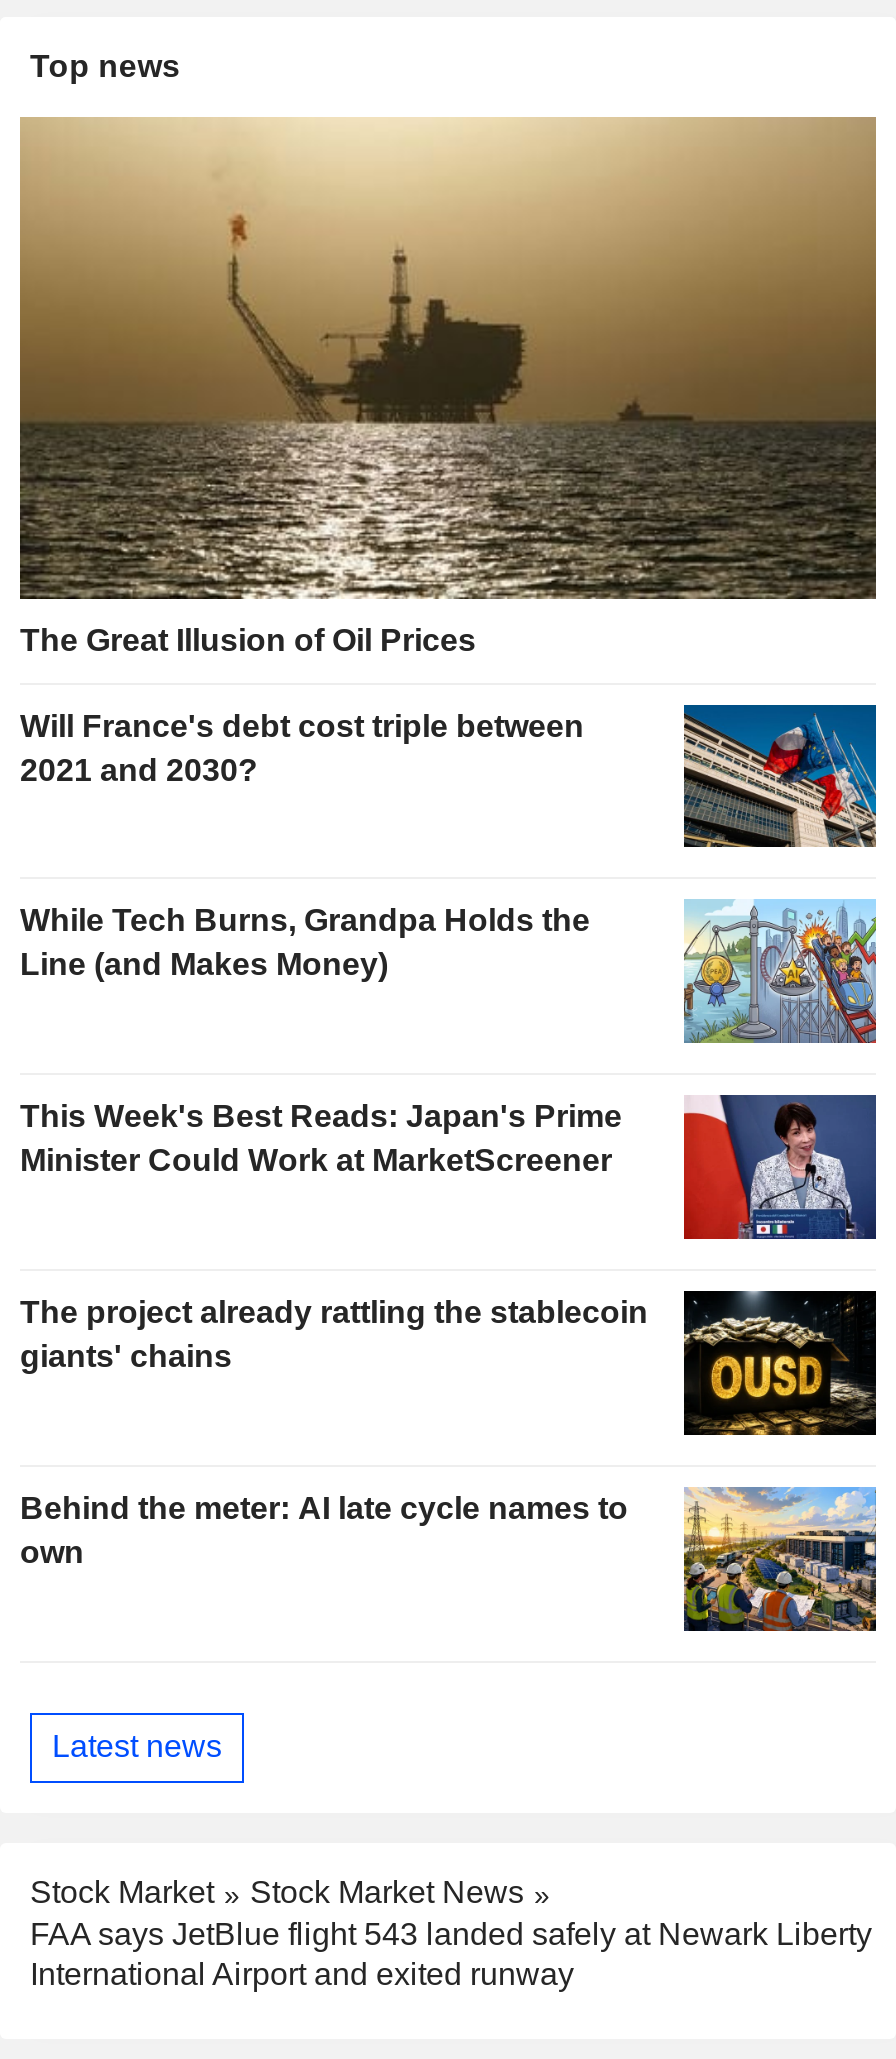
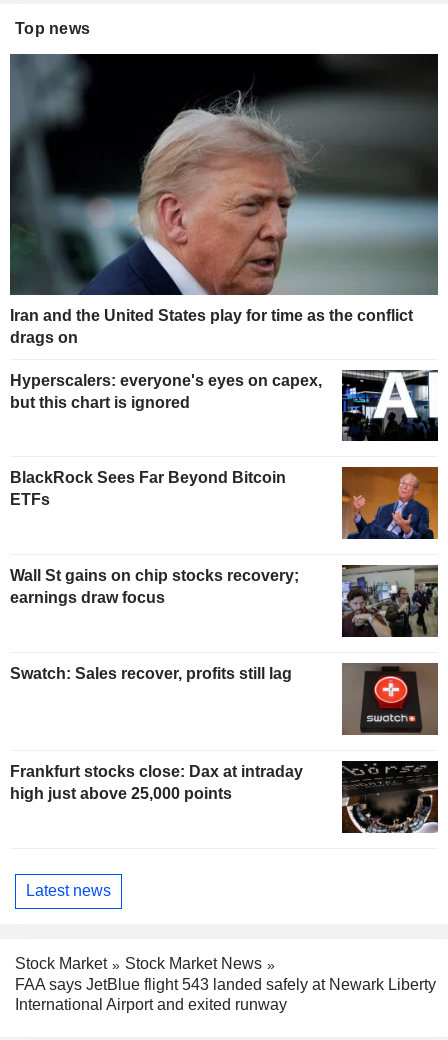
[18,115,878,656] [image] | The Great Illusion of Oil Prices -> [9,53,439,346] [image] | Iran and the United States play for time as the conflict | drags on
[20,708,584,786] Will France's debt cost triple between | 2021 and 2030? -> [10,372,322,411] Hyperscalers: everyone's eyes on capex, | but this chart is ignored
[682,703,878,849] [image] -> [342,369,439,442] [image]
[20,904,590,982] While Tech Burns, Grandpa Holds the | Line (and Makes Money) -> [10,469,286,508] BlackRock Sees Far Beyond Bitcoin | ETFs
[682,899,878,1045] [image] -> [341,466,439,540] [image]
[20,1100,622,1178] This Week's Best Reads: Japan's Prime | Minister Could Work at MarketScreener -> [10,567,299,606] Wall St gains on chip stocks recovery; | earnings draw focus
[682,1095,876,1241] [image] -> [341,564,438,638] [image]
[20,1295,648,1373] The project already rattling the stablecoin | giants' chains -> [10,665,292,682] Swatch: Sales recover, profits still lag
[682,1289,878,1437] [image] -> [341,662,439,736] [image]
[20,1485,878,1633] [image] | Behind the meter: AI late cycle names to | own -> [10,760,438,834] [image] | Frankfurt stocks close: Dax at intraday | high just above 25,000 points

